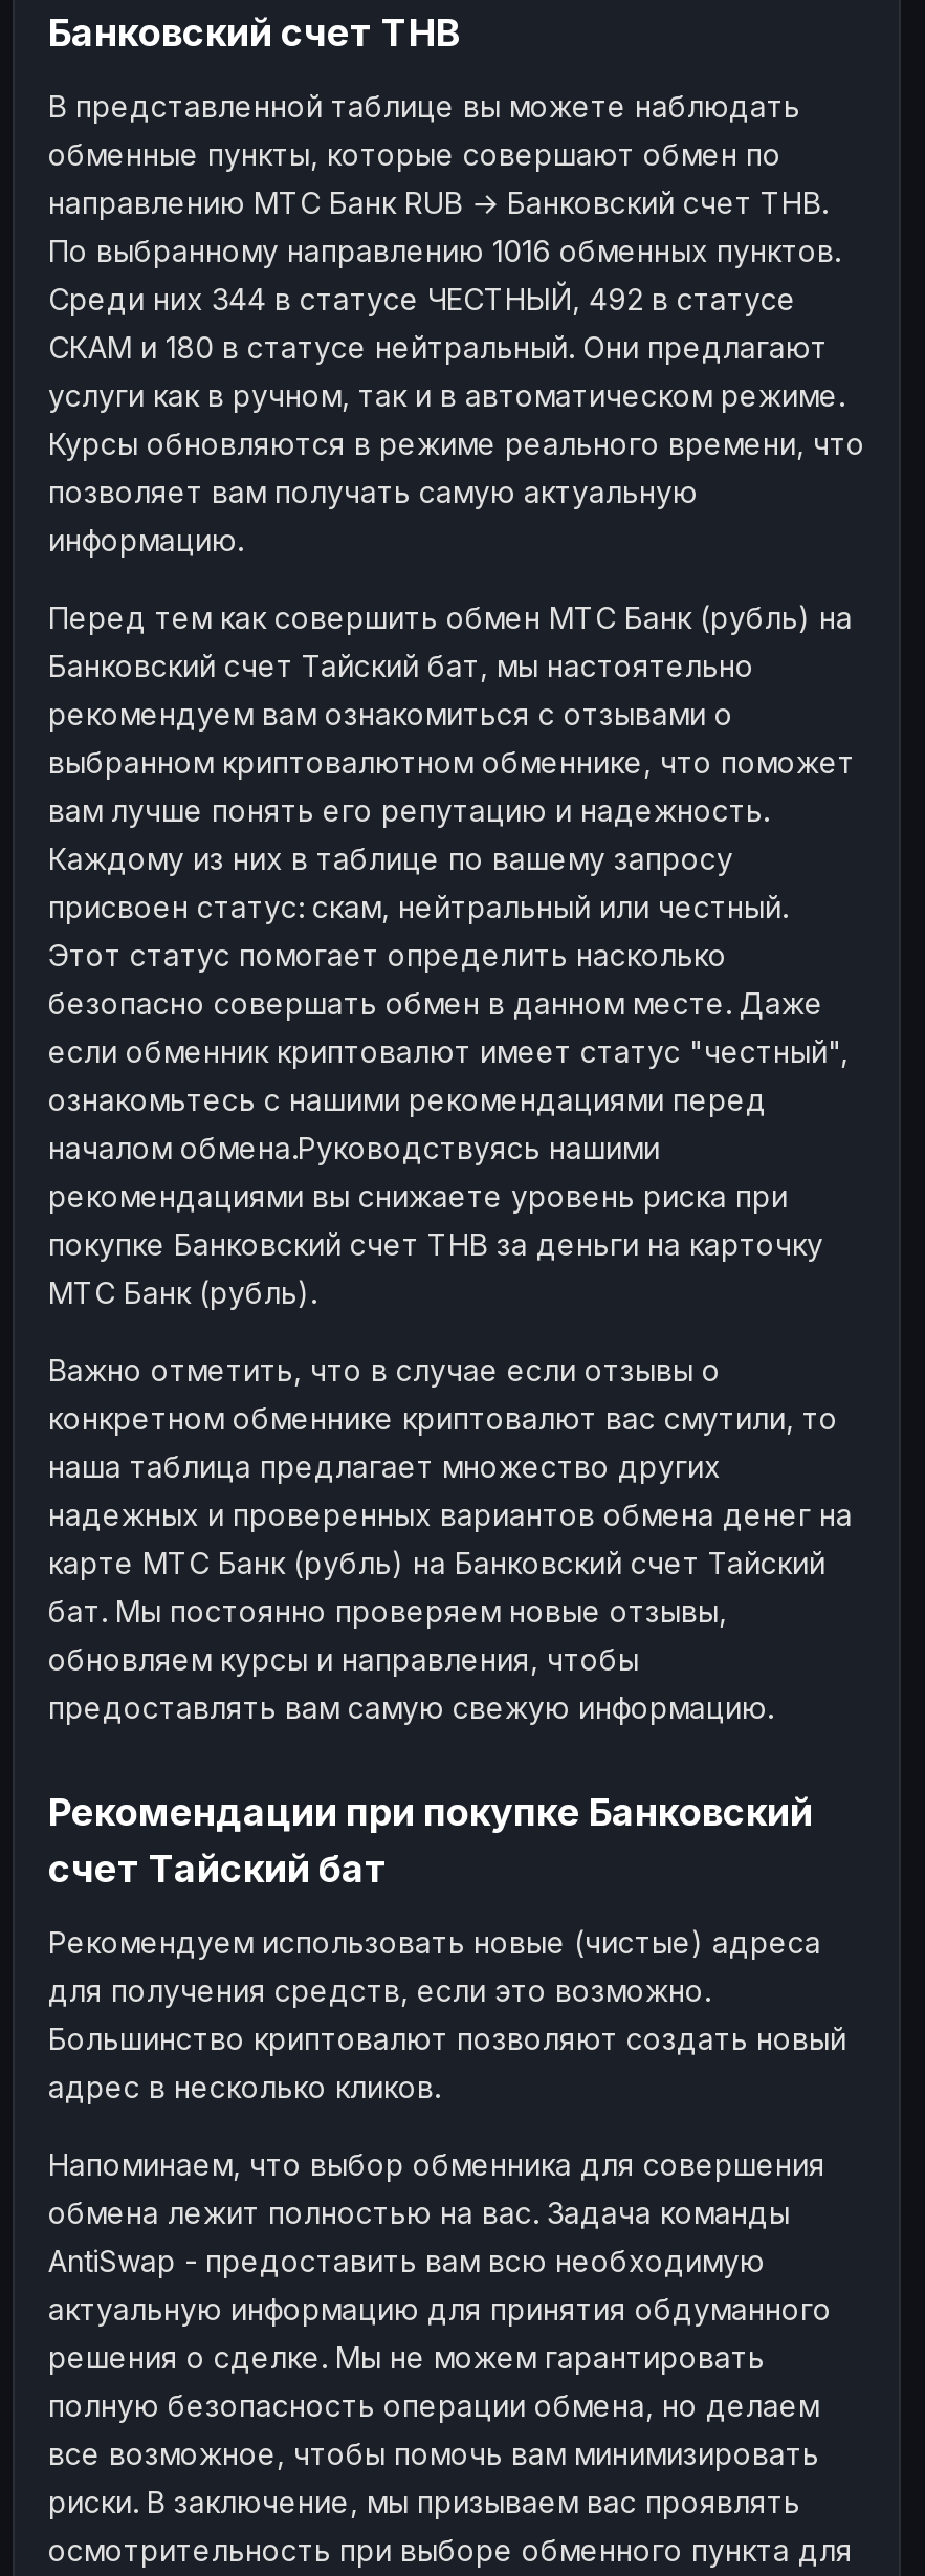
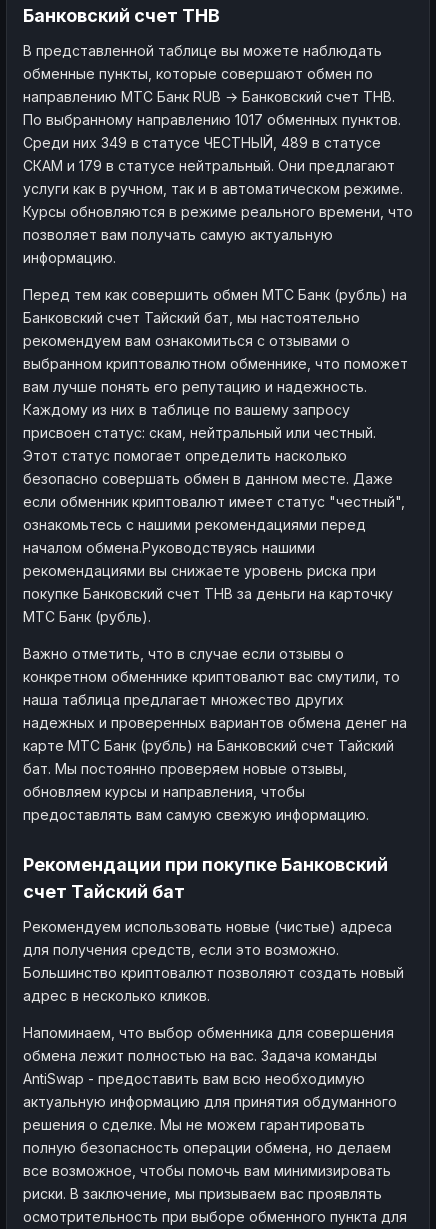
[48,232,840,267] По выбранному направлению 1016 обменных пунктов. -> [23,110,401,127] По выбранному направлению 1017 обменных пунктов.
[48,280,796,315] Среди них 344 в статусе ЧЕСТНЫЙ, 492 в статусе -> [23,133,381,150] Среди них 349 в статусе ЧЕСТНЫЙ, 489 в статусе
[48,328,828,364] СКАМ и 180 в статусе нейтральный. Они предлагают -> [23,156,395,173] СКАМ и 179 в статусе нейтральный. Они предлагают

